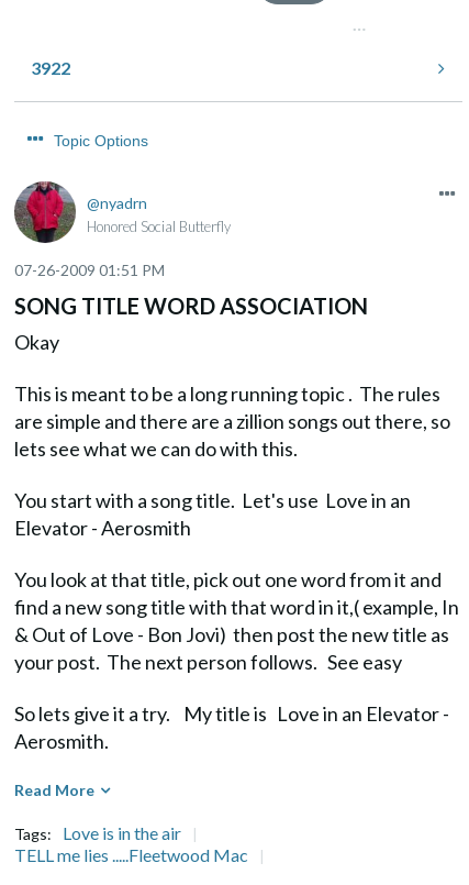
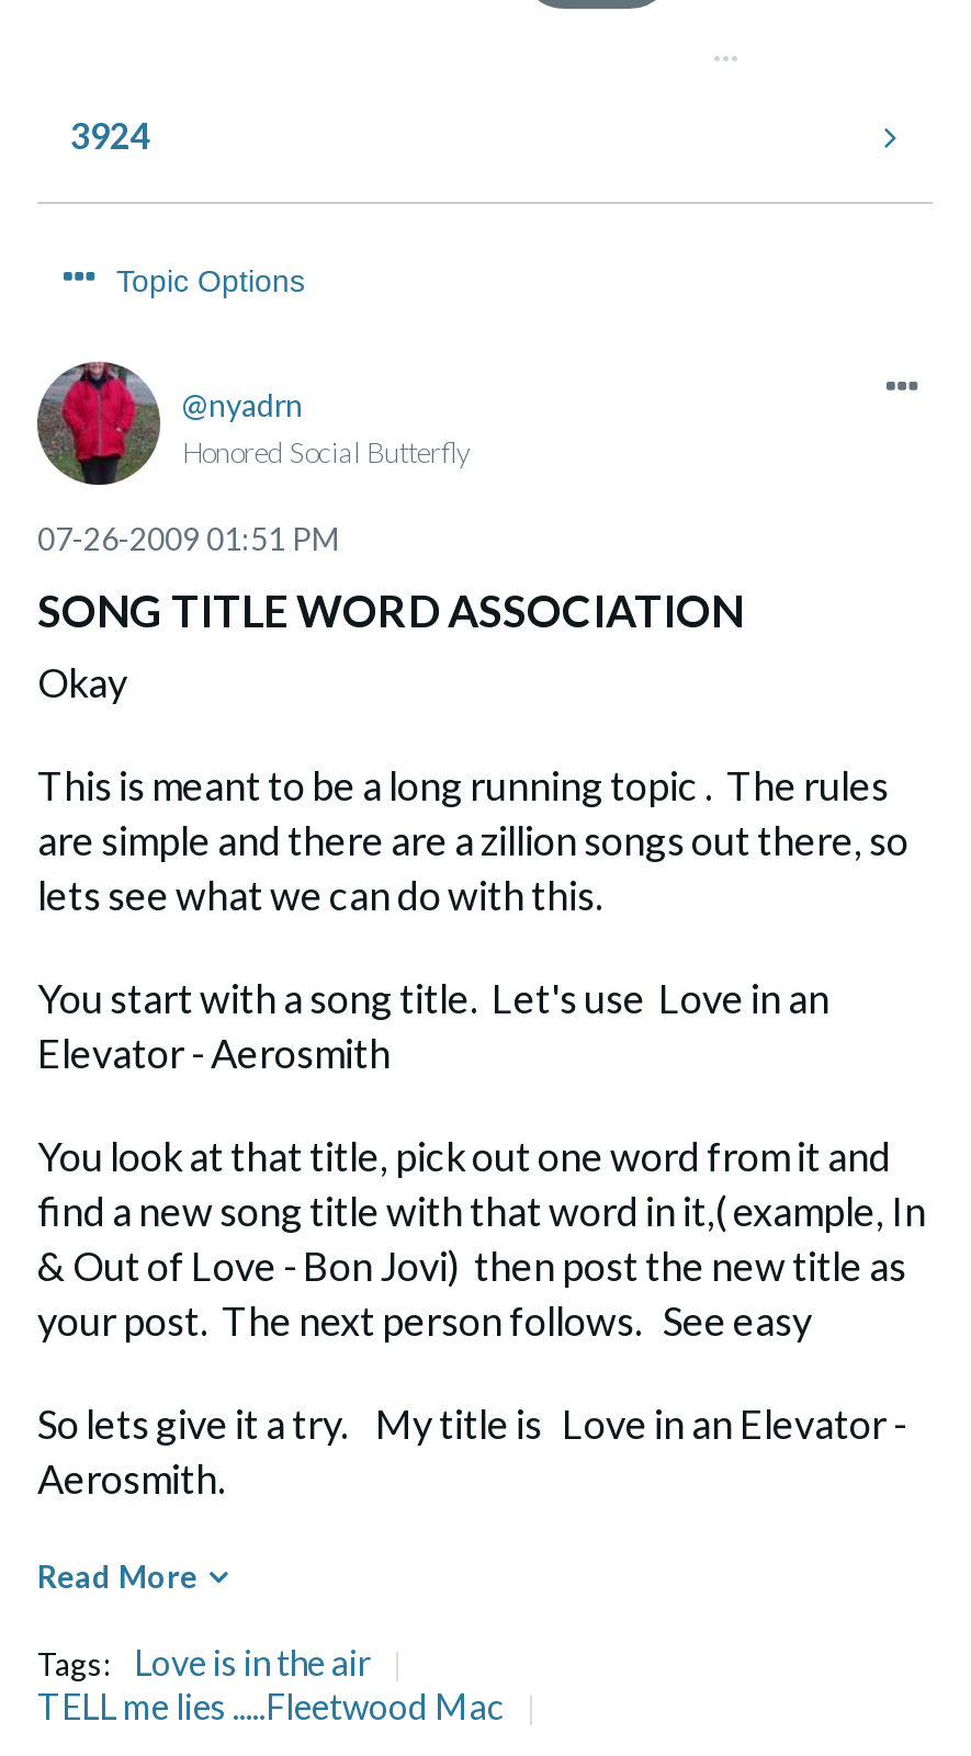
[31,57,70,78] 3922 -> [70,113,149,155] 3924

